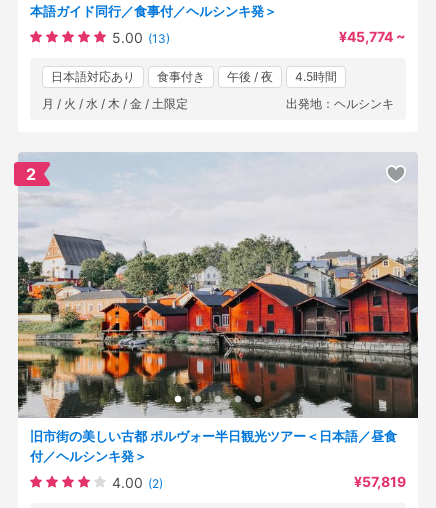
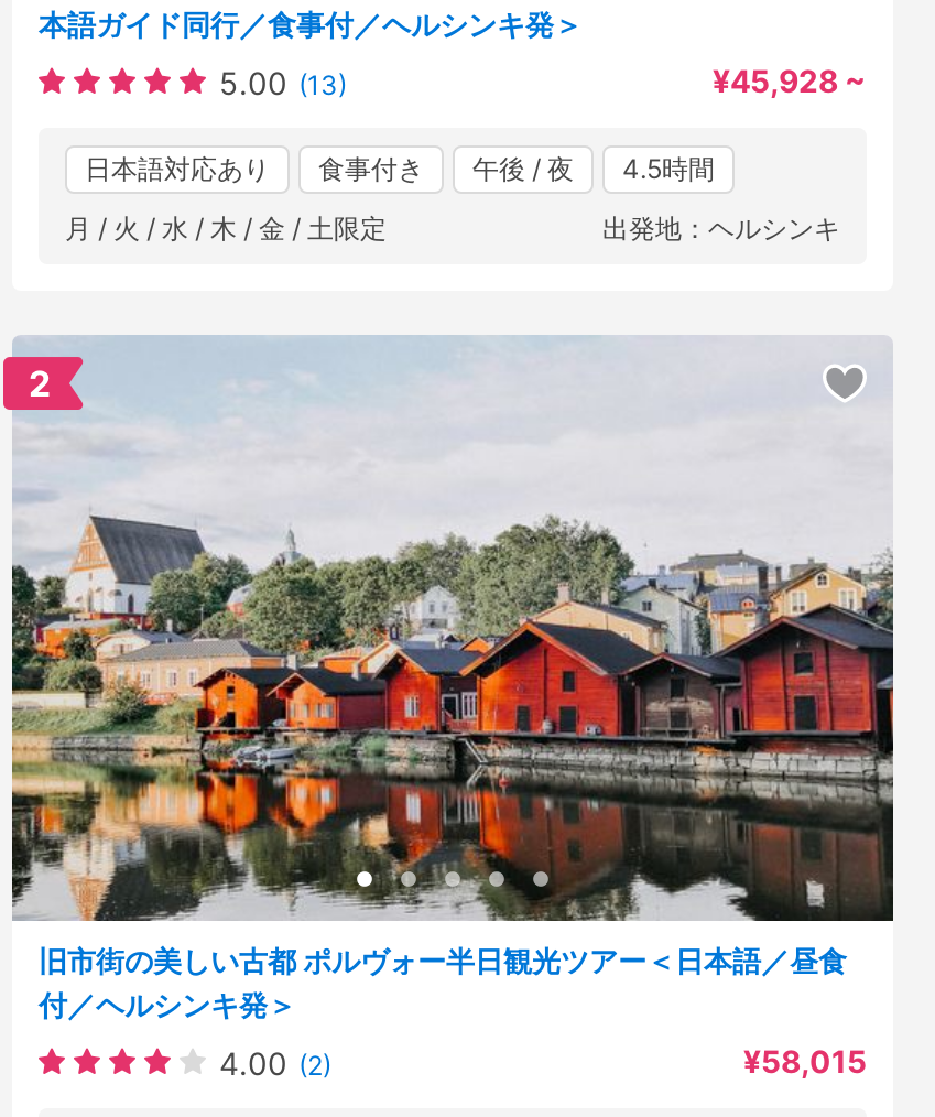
[339,28,406,45] ¥45,774 ~ -> [713,61,867,99] ¥45,928 ~
[354,473,406,490] ¥57,819 -> [743,1043,867,1081] ¥58,015

